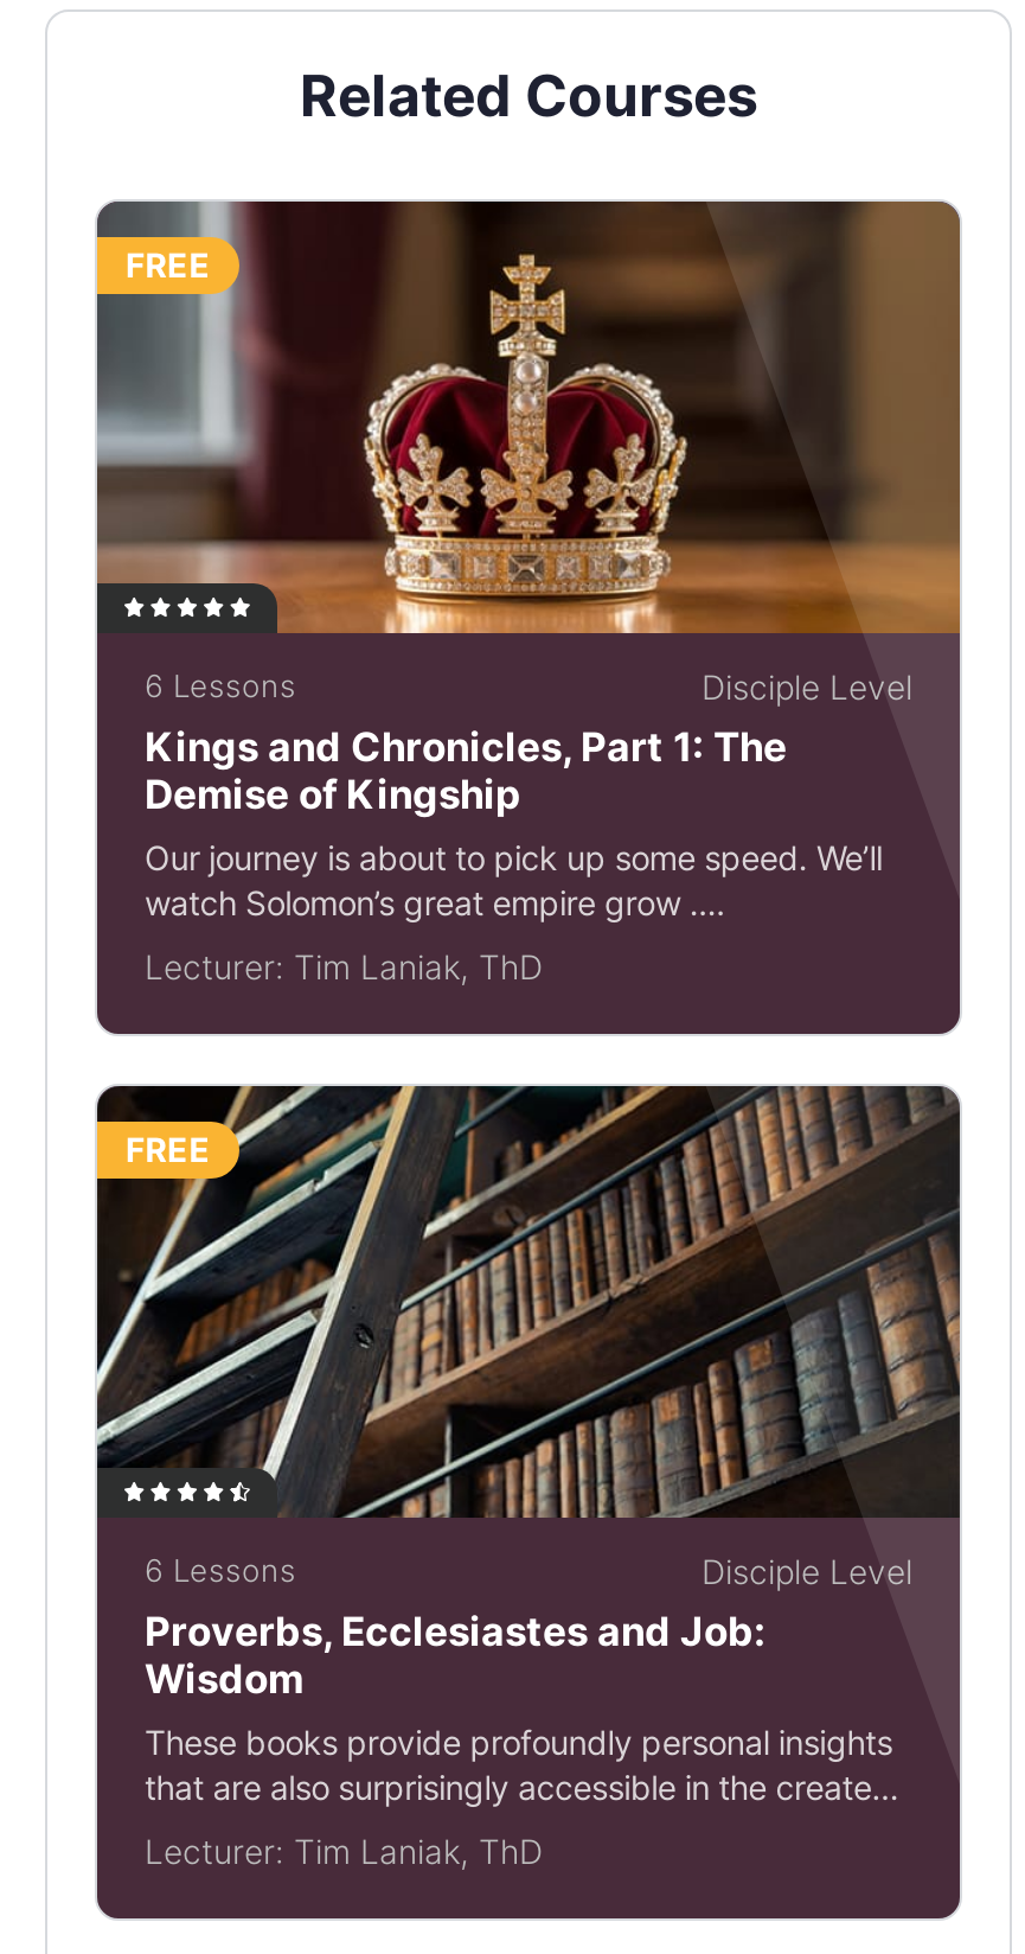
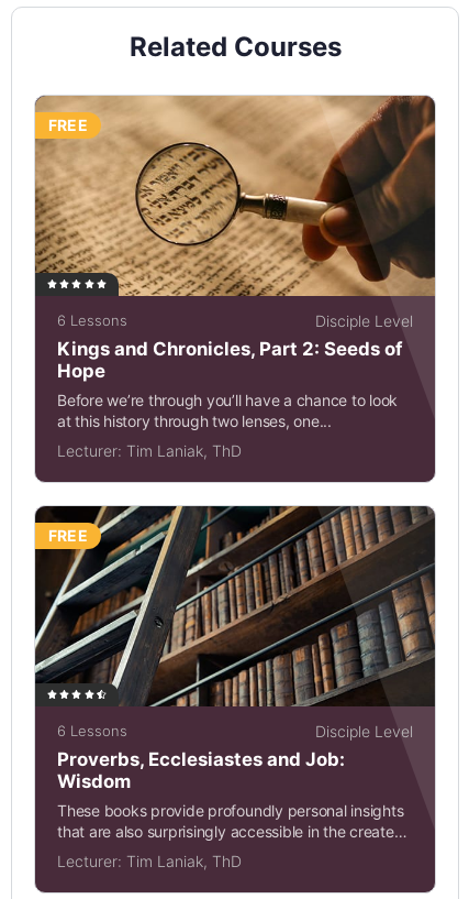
[95,199,962,922] [image] | Kings and Chronicles, Part 1: The | Demise of Kingship | Our journey is about to pick up some speed. We’ll | watch Solomon’s great empire grow .... -> [34,95,436,430] [image] | Kings and Chronicles, Part 2: Seeds of | Hope | Before we’re through you’ll have a chance to look | at this history through two lenses, one...

